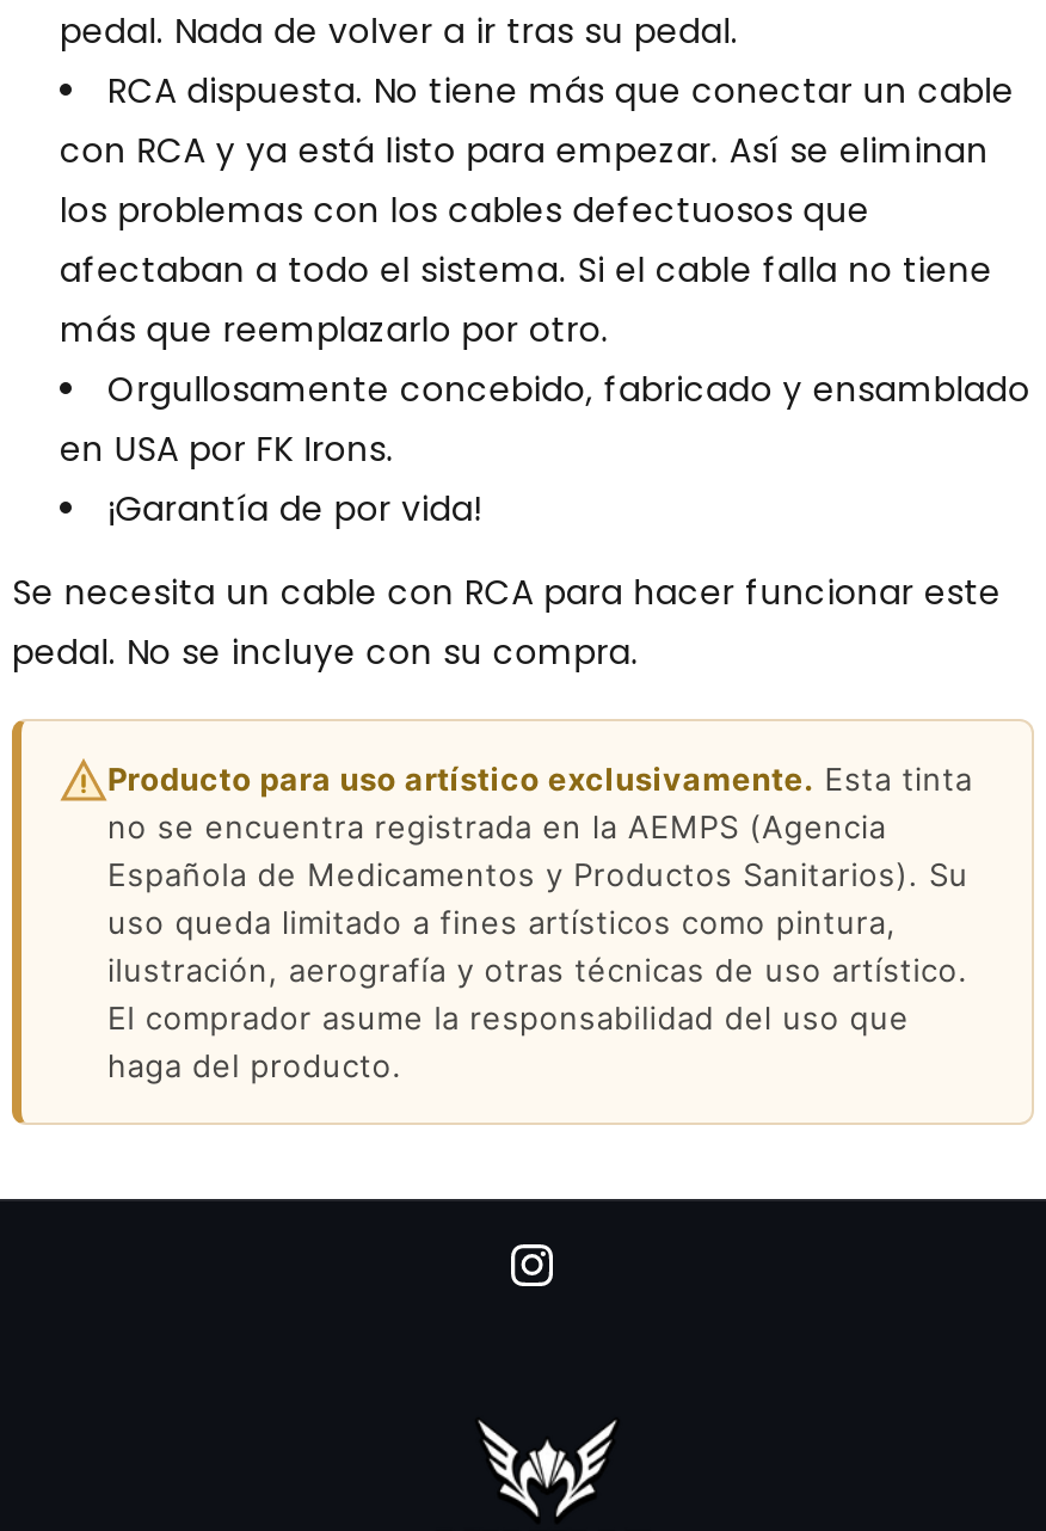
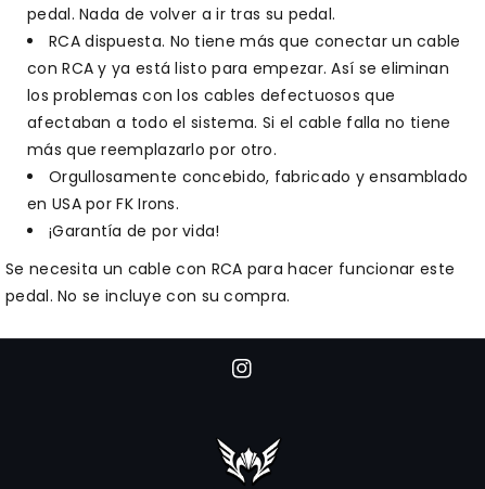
[10,719,1034,1125] [image] | Producto para uso artístico exclusivamente. Esta tinta | no se encuentra registrada en la AEMPS (Agencia | Española de Medicamentos y Productos Sanitarios). Su | uso queda limitado a fines artísticos como pintura, | ilustración, aerografía y otras técnicas de uso artístico. | El comprador asume la responsabilidad del uso que | haga del producto. -> none

